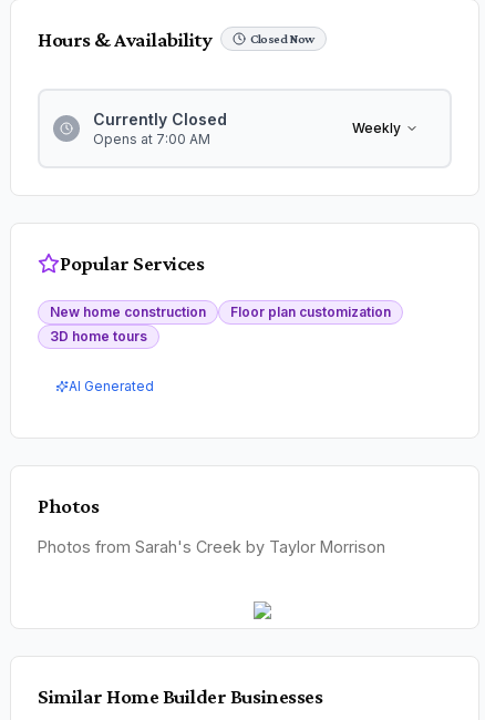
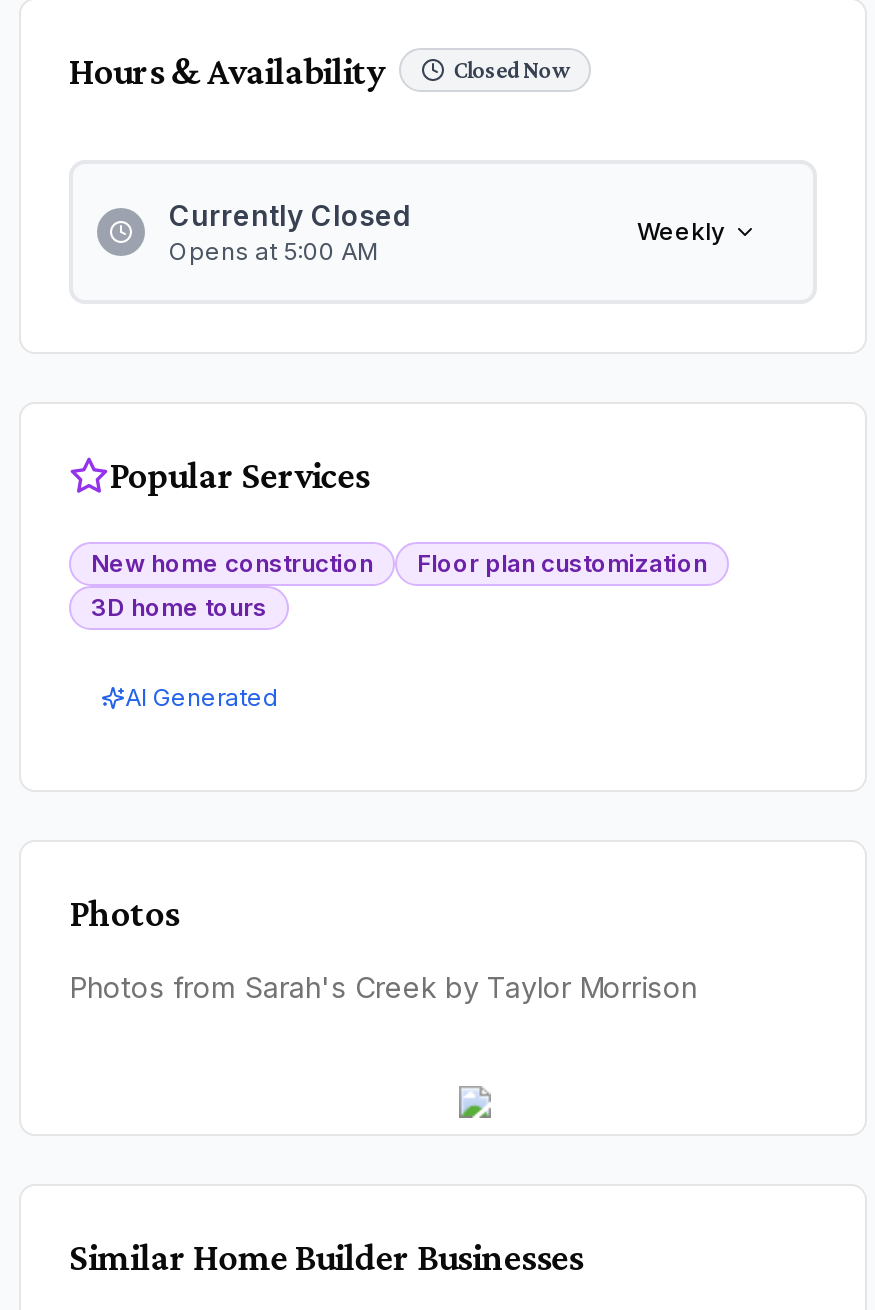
[93,131,210,148] Opens at 7:00 AM -> [169,236,379,266] Opens at 5:00 AM

